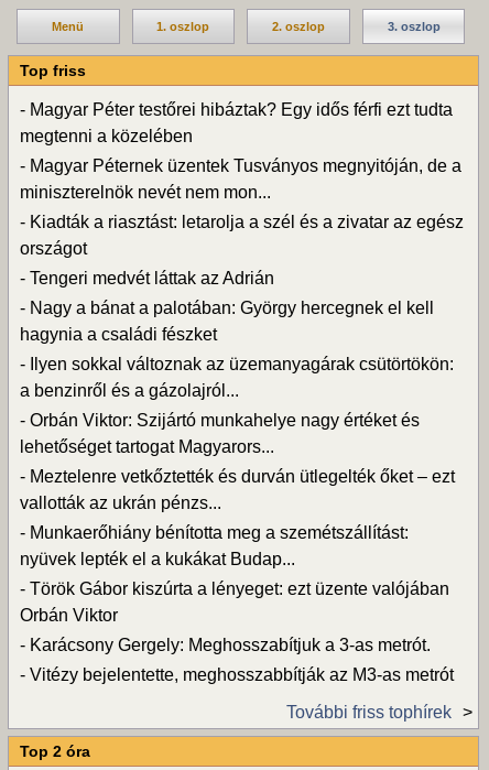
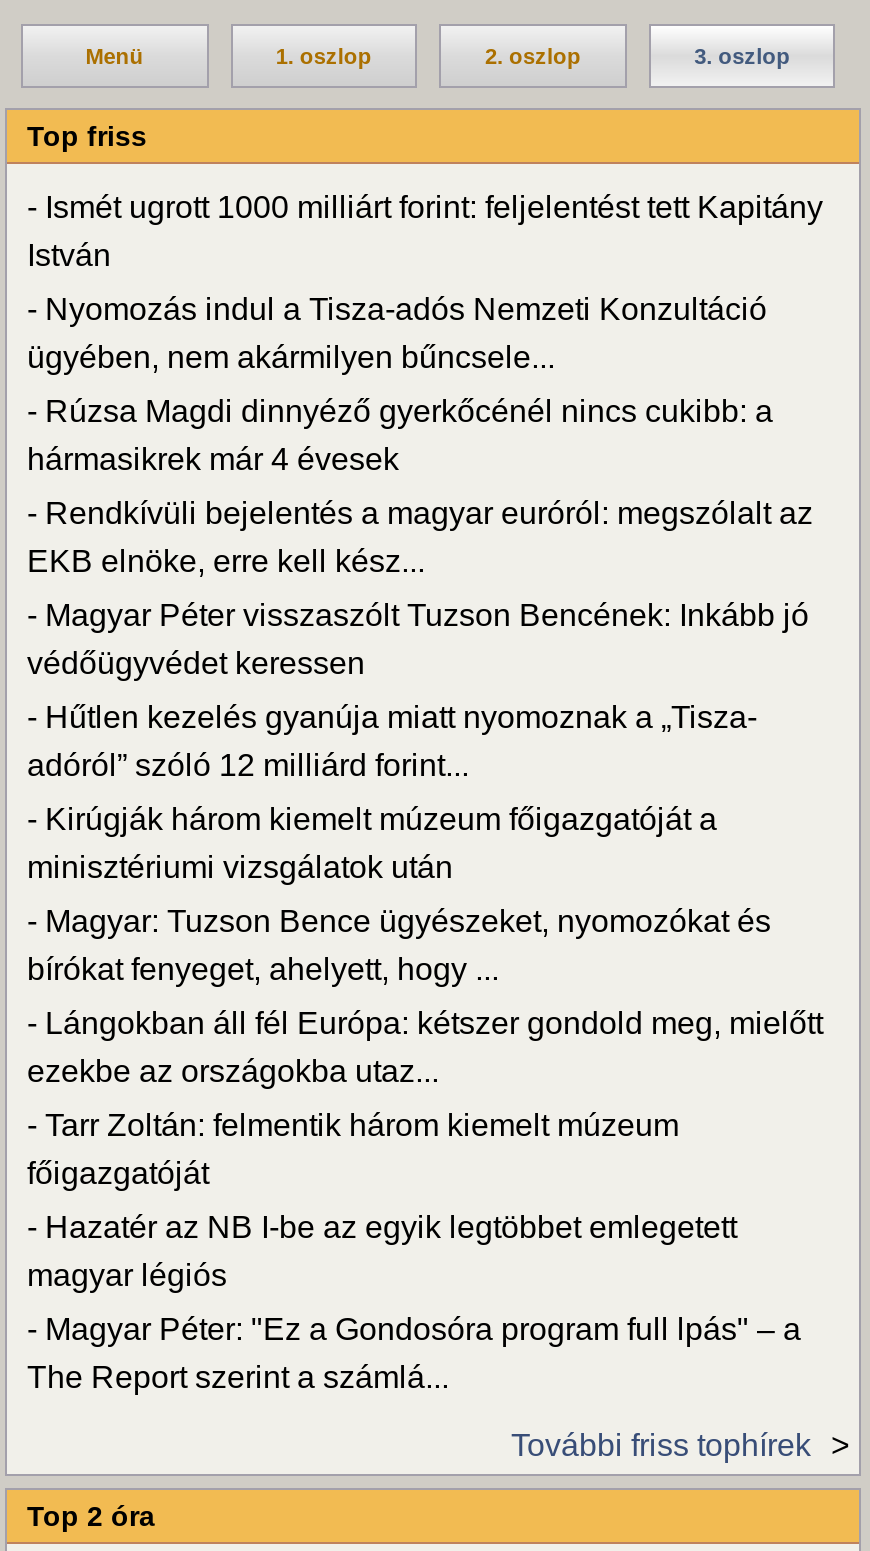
[20,100,453,145] - Magyar Péter testőrei hibáztak? Egy idős férfi ezt tudta | megtenni a közelében -> [27,190,823,272] - Ismét ugrott 1000 milliárt forint: feljelentést tett Kapitány | István
[20,156,461,202] - Magyar Péternek üzentek Tusványos megnyitóján, de a | miniszterelnök nevét nem mon... -> [27,292,767,374] - Nyomozás indul a Tisza-adós Nemzeti Konzultáció | ügyében, nem akármilyen bűncsele...
[20,213,464,258] - Kiadták a riasztást: letarolja a szél és a zivatar az egész | országot -> [27,394,773,476] - Rúzsa Magdi dinnyéző gyerkőcénél nincs cukibb: a | hármasikrek már 4 évesek
[20,269,274,288] - Tengeri medvét láttak az Adrián -> [27,496,813,578] - Rendkívüli bejelentés a magyar euróról: megszólalt az | EKB elnöke, erre kell kész...
[20,299,434,344] - Nagy a bánat a palotában: György hercegnek el kell | hagynia a családi fészket -> [27,598,809,680] - Magyar Péter visszaszólt Tuzson Bencének: Inkább jó | védőügyvédet keressen
[20,355,454,400] - Ilyen sokkal változnak az üzemanyagárak csütörtökön: | a benzinről és a gázolajról... -> [27,700,757,782] - Hűtlen kezelés gyanúja miatt nyomoznak a „Tisza- | adóról” szóló 12 milliárd forint...
[20,411,420,456] - Orbán Viktor: Szijártó munkahelye nagy értéket és | lehetőséget tartogat Magyarors... -> [27,802,717,884] - Kirúgják három kiemelt múzeum főigazgatóját a | minisztériumi vizsgálatok után
[20,467,455,512] - Meztelenre vetkőztették és durván ütlegelték őket – ezt | vallották az ukrán pénzs... -> [27,904,771,986] - Magyar: Tuzson Bence ügyészeket, nyomozókat és | bírókat fenyeget, ahelyett, hogy ...
[20,523,409,568] - Munkaerőhiány bénította meg a szemétszállítást: | nyüvek lepték el a kukákat Budap... -> [27,1006,823,1088] - Lángokban áll fél Európa: kétszer gondold meg, mielőtt | ezekbe az országokba utaz...
[20,579,449,625] - Török Gábor kiszúrta a lényeget: ezt üzente valójában | Orbán Viktor -> [27,1108,679,1190] - Tarr Zoltán: felmentik három kiemelt múzeum | főigazgatóját
[20,636,431,654] - Karácsony Gergely: Meghosszabítjuk a 3-as metrót. -> [27,1210,737,1292] - Hazatér az NB I-be az egyik legtöbbet emlegetett | magyar légiós
[20,665,454,684] - Vitézy bejelentette, meghosszabbítják az M3-as metrót -> [27,1312,801,1394] - Magyar Péter: "Ez a Gondosóra program full lpás" – a | The Report szerint a számlá...

